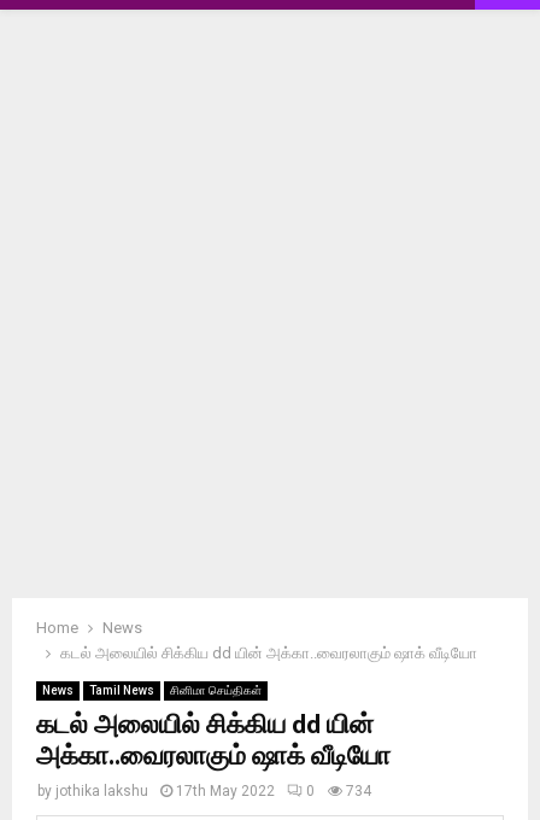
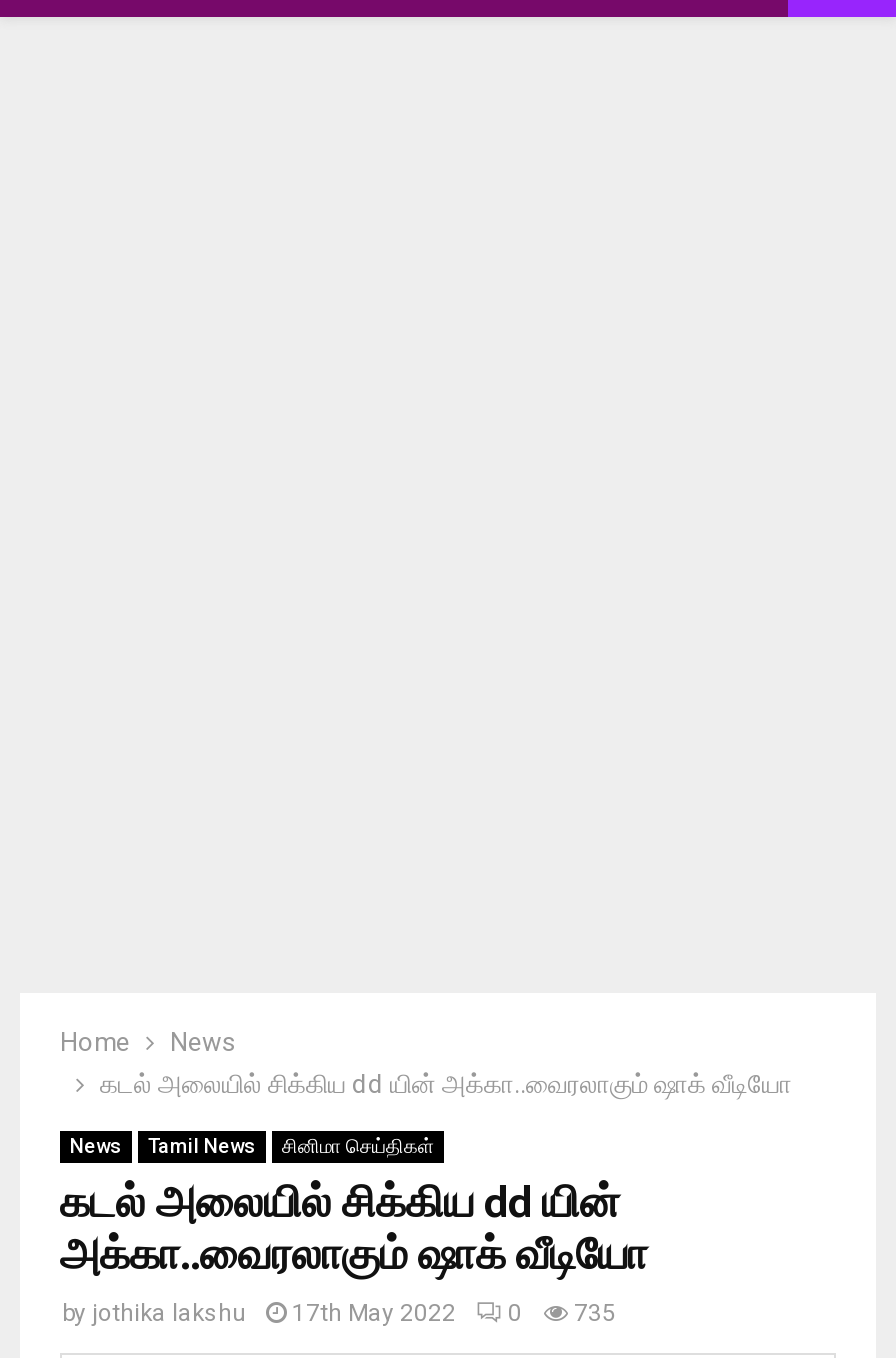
[37,783,371,799] by jothika lakshu 17th May 2022 0 734 -> [62,1299,616,1327] by jothika lakshu 17th May 2022 0 735

